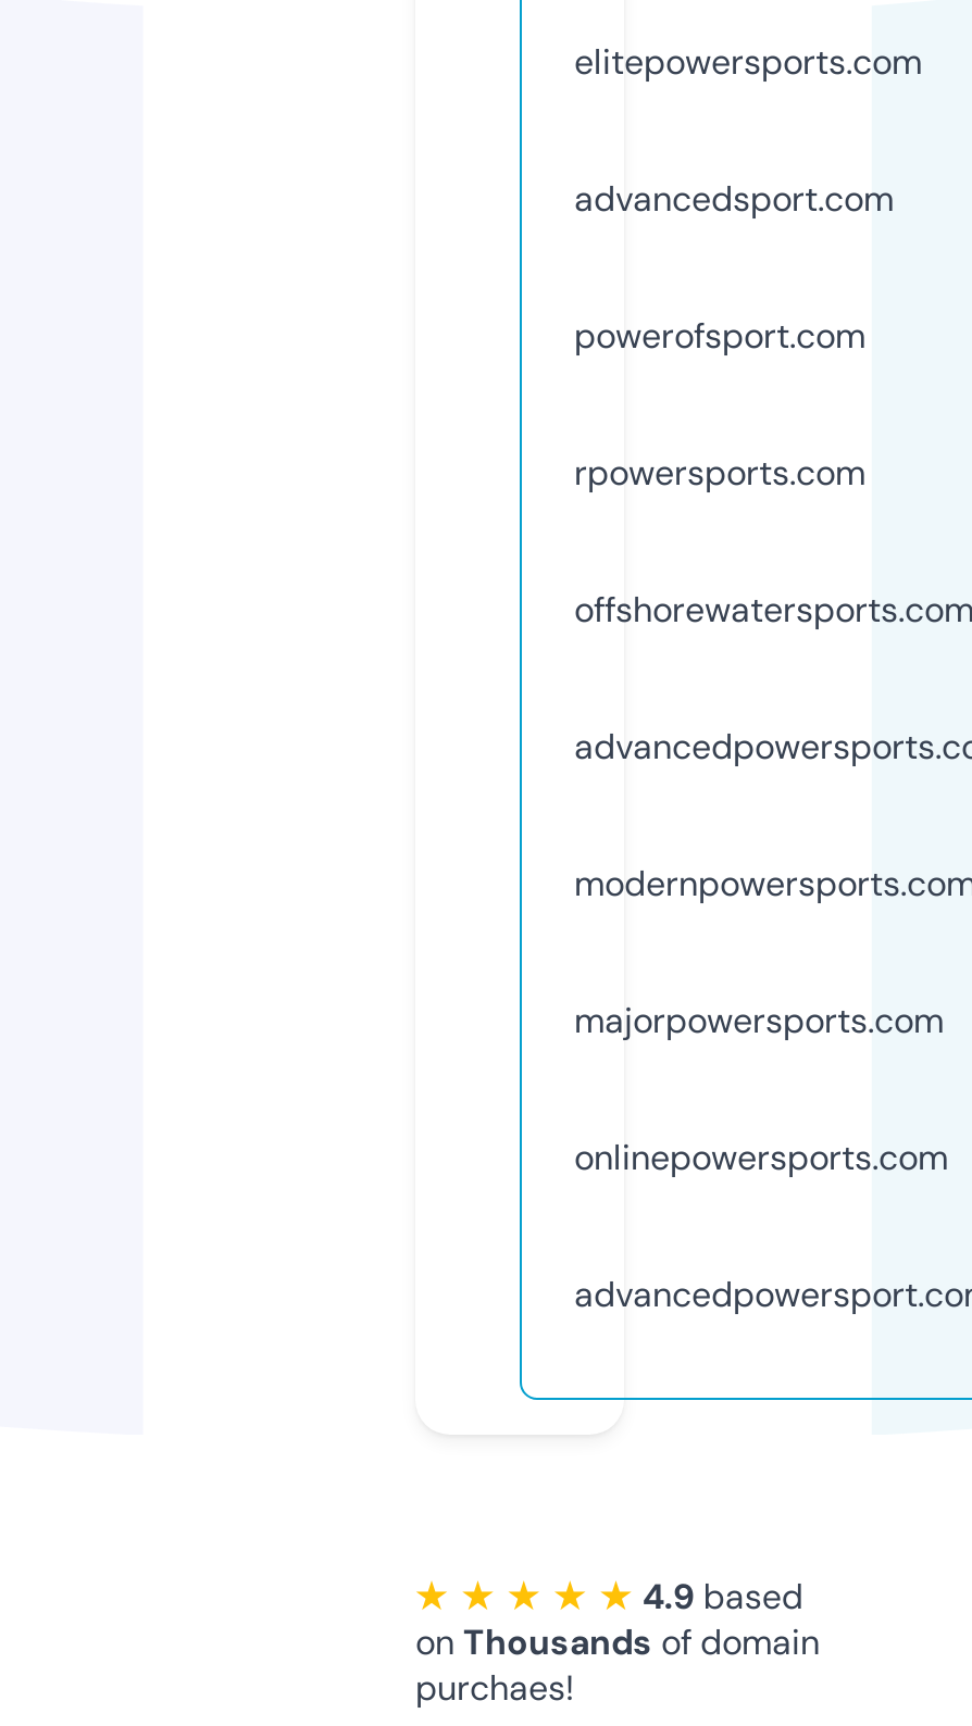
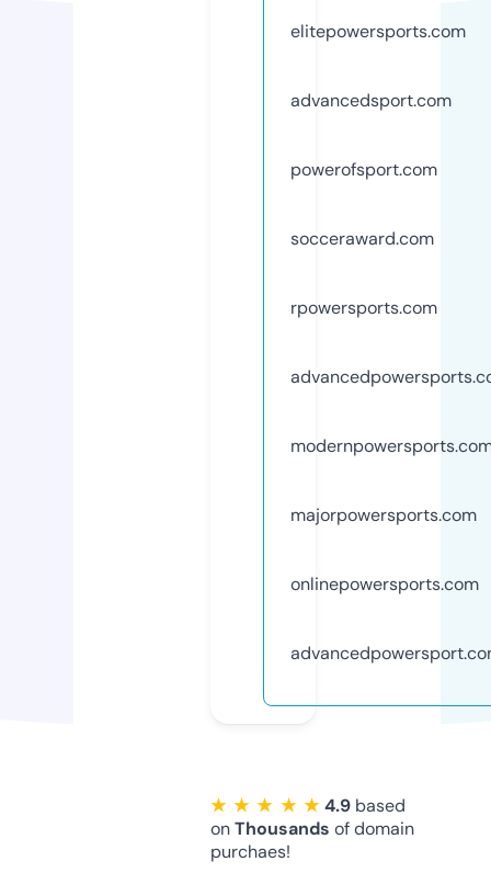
none -> [290,227,434,250] socceraward.com
moved [574,450,865,495] -> [290,296,437,319]: rpowersports.com
[574,586,972,632] offshorewatersports.com -> none

